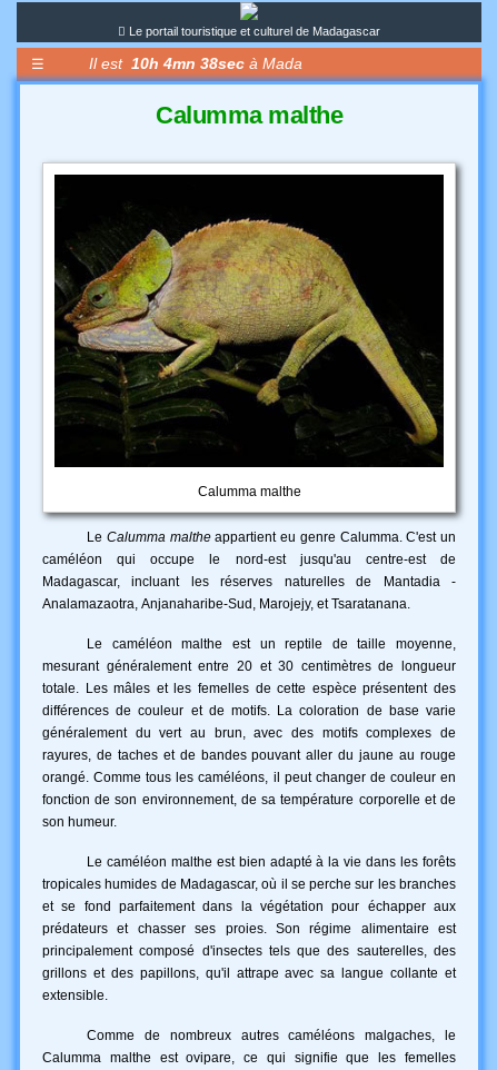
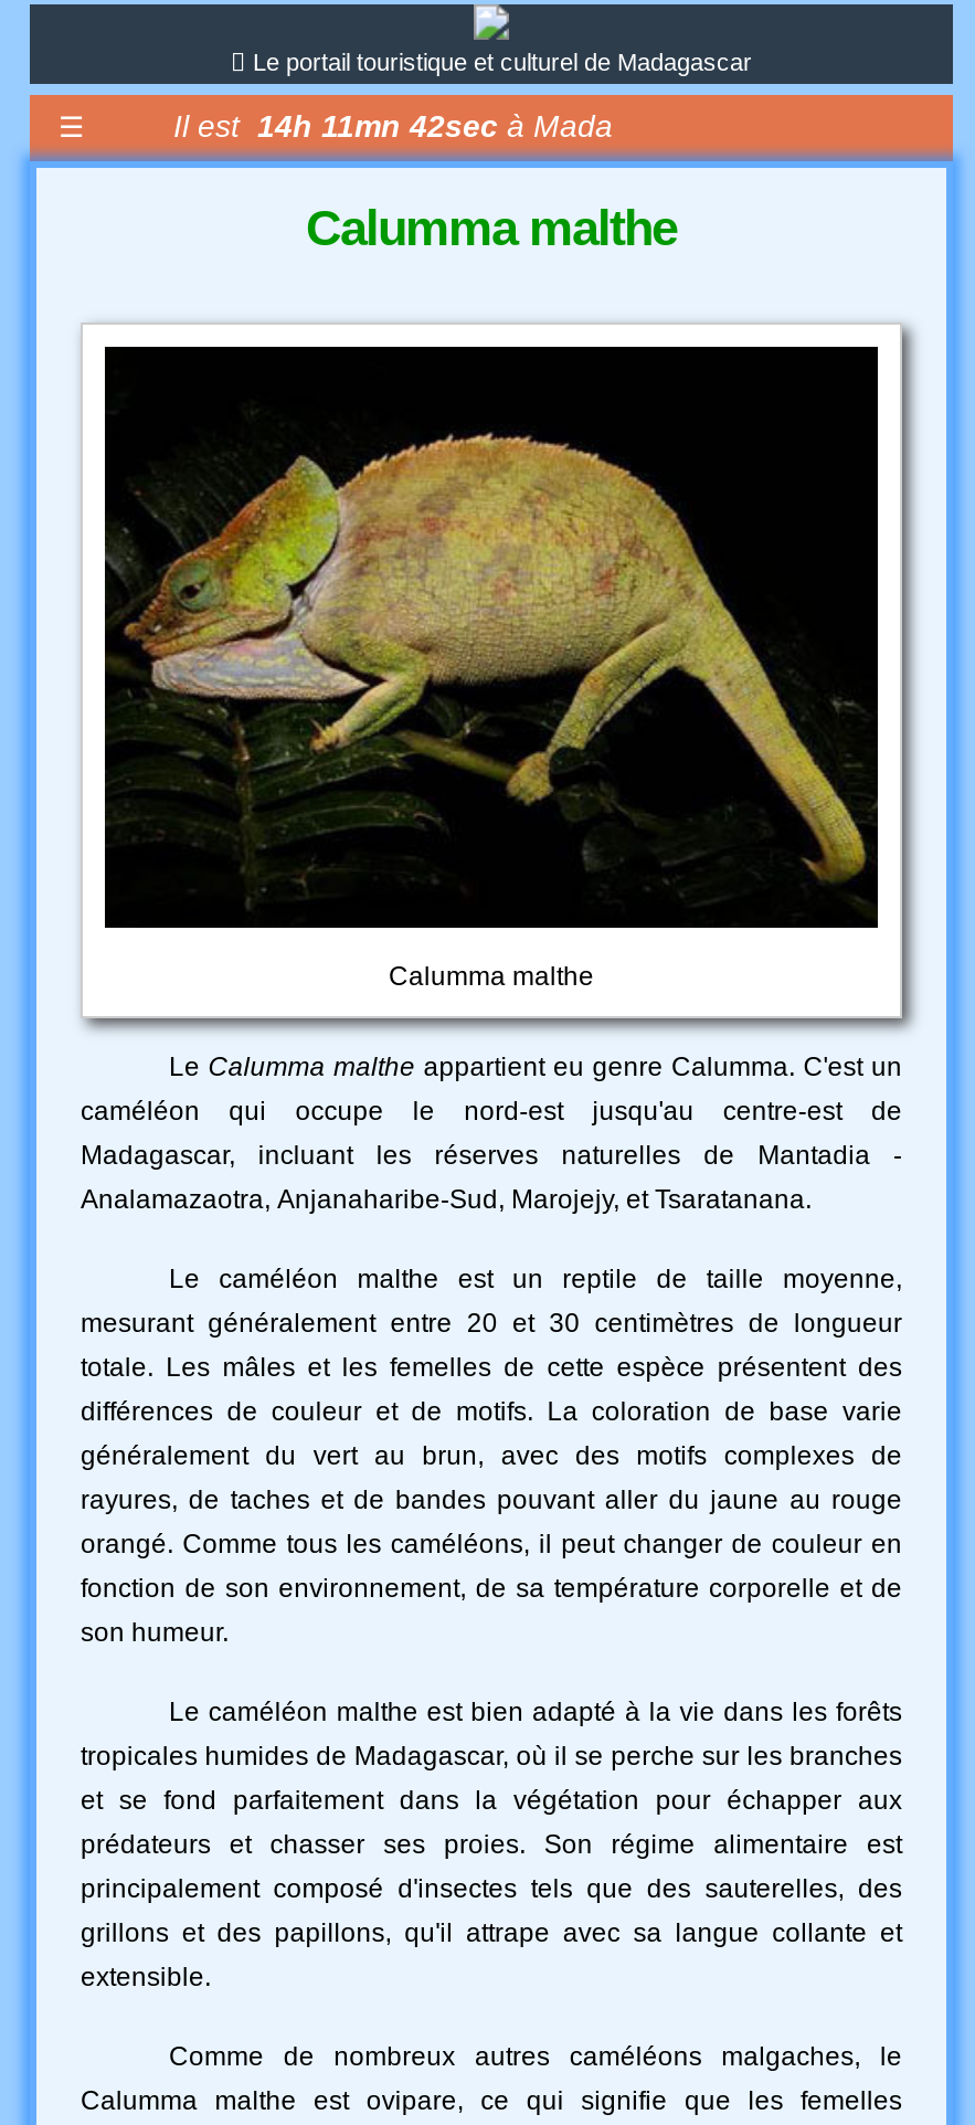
[89,55,302,72] Il est 10h 4mn 38sec à Mada -> [173,108,613,144] Il est 14h 11mn 42sec à Mada

